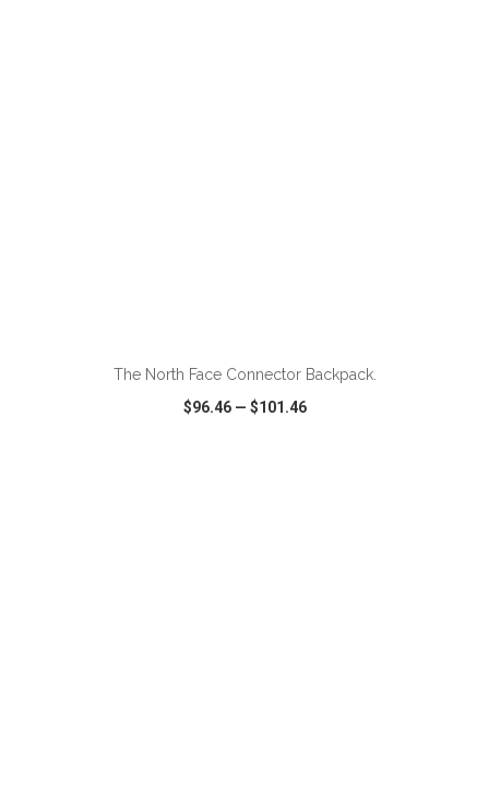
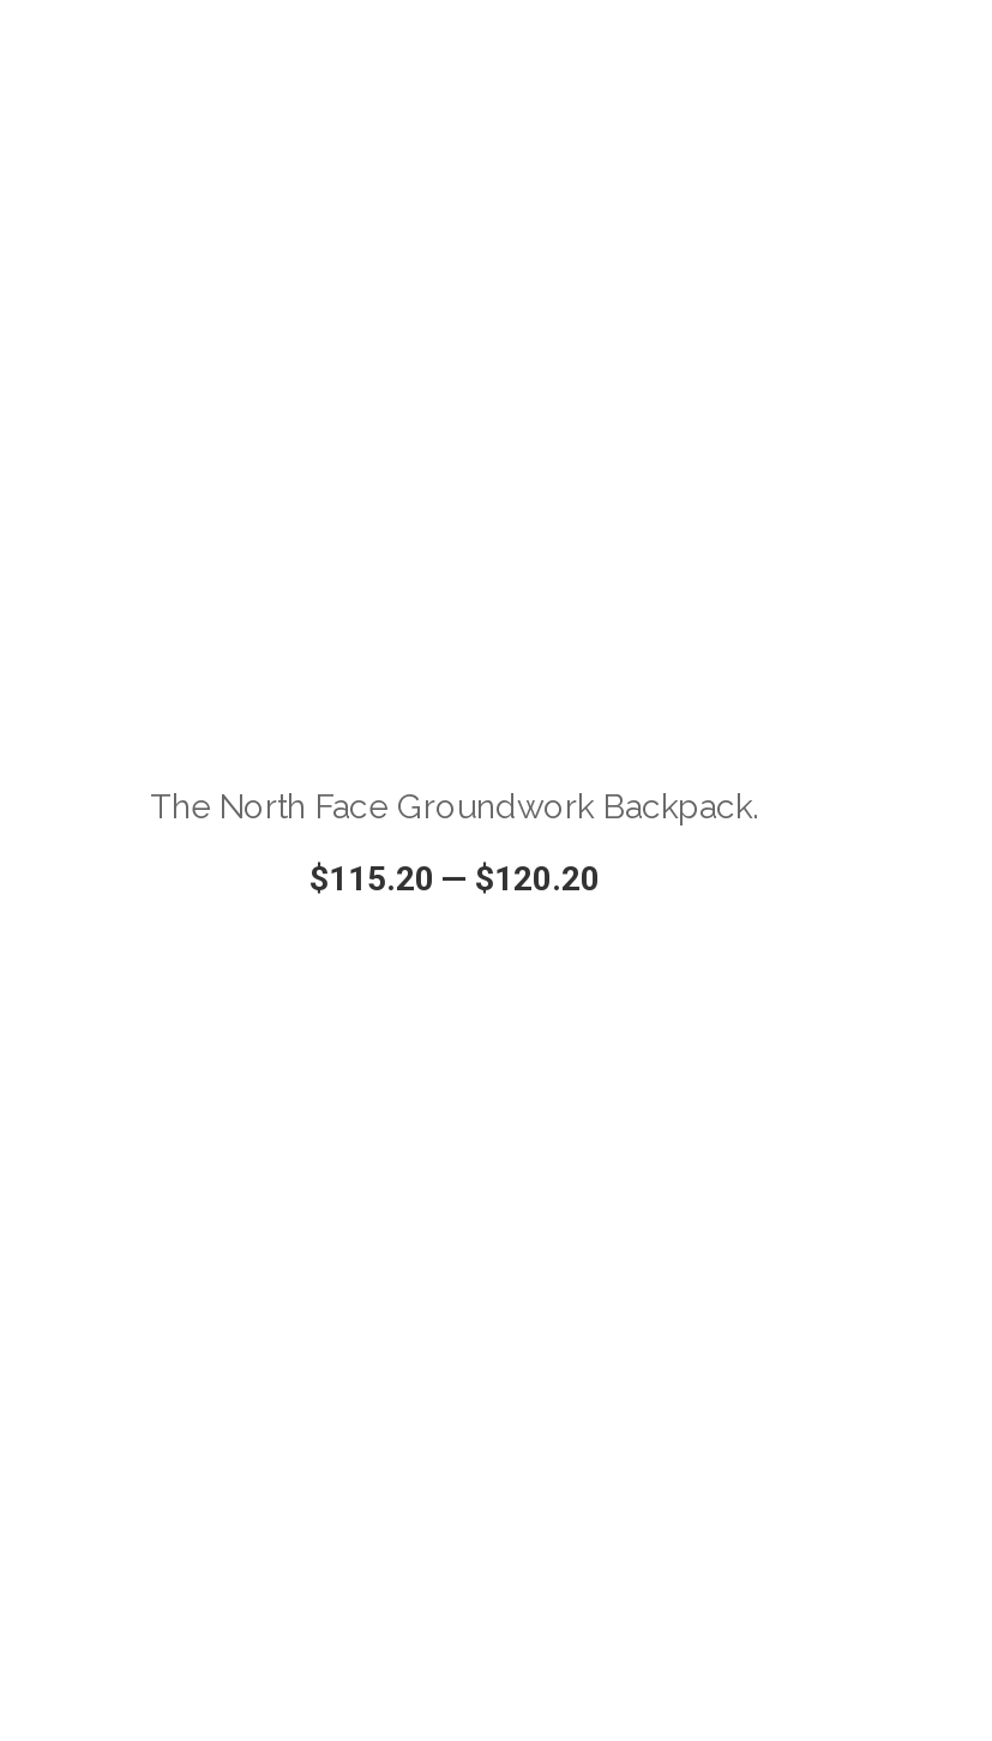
[113,366,376,383] The North Face Connector Backpack. -> [150,787,759,826] The North Face Groundwork Backpack.
[183,398,306,416] $96.46 — $101.46 -> [309,859,600,897] $115.20 — $120.20

